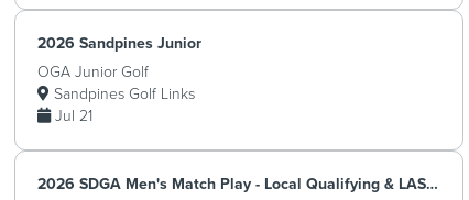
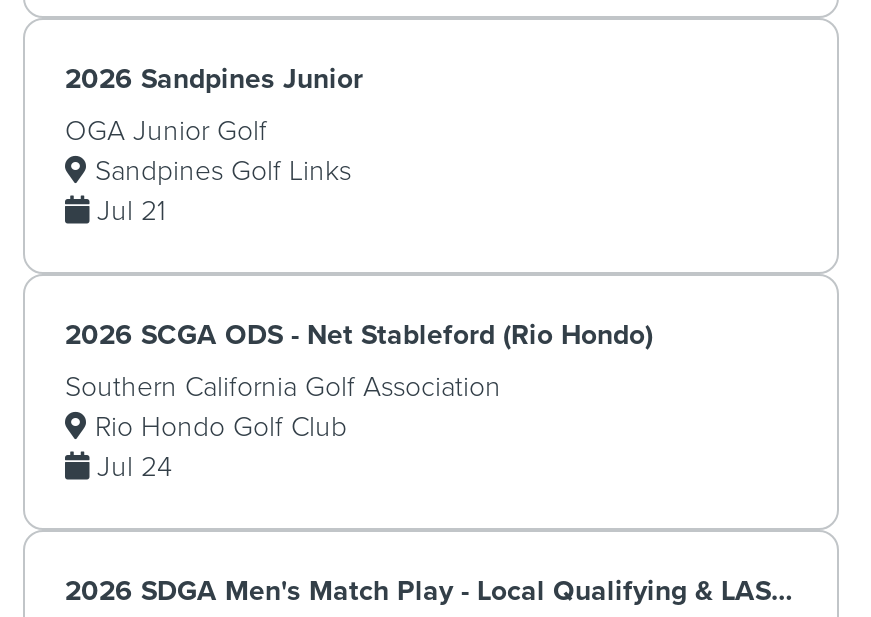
none -> [65,318,653,484] 2026 SCGA ODS - Net Stableford (Rio Hondo) | Southern California Golf Association | Rio Hondo Golf Club | Jul 24

